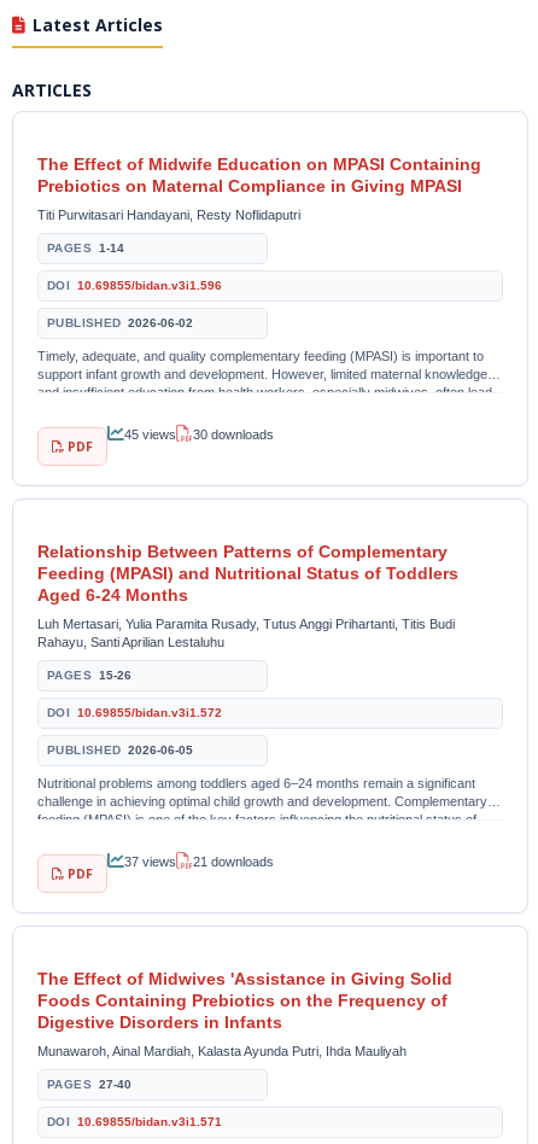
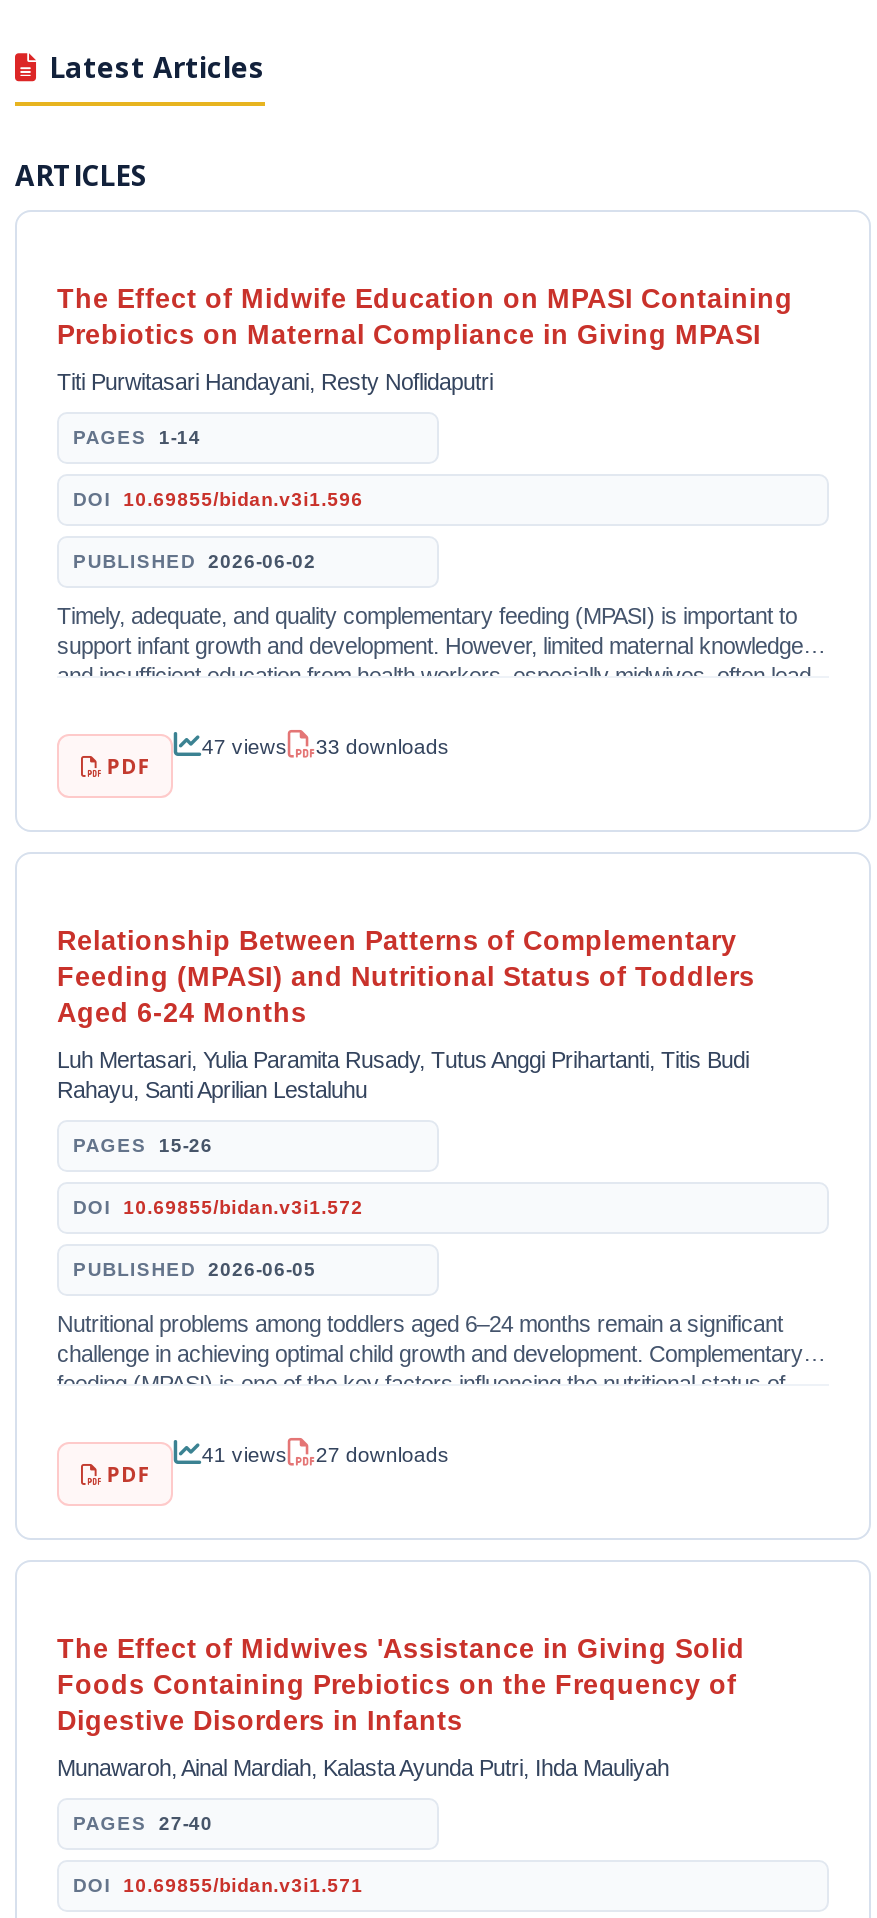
[125,427,177,441] 45 views -> [202,733,288,757] 47 views
[193,427,274,441] 30 downloads -> [316,733,450,757] 33 downloads
[125,854,177,868] 37 views -> [202,1441,288,1465] 41 views
[193,854,274,868] 21 downloads -> [316,1441,450,1465] 27 downloads

